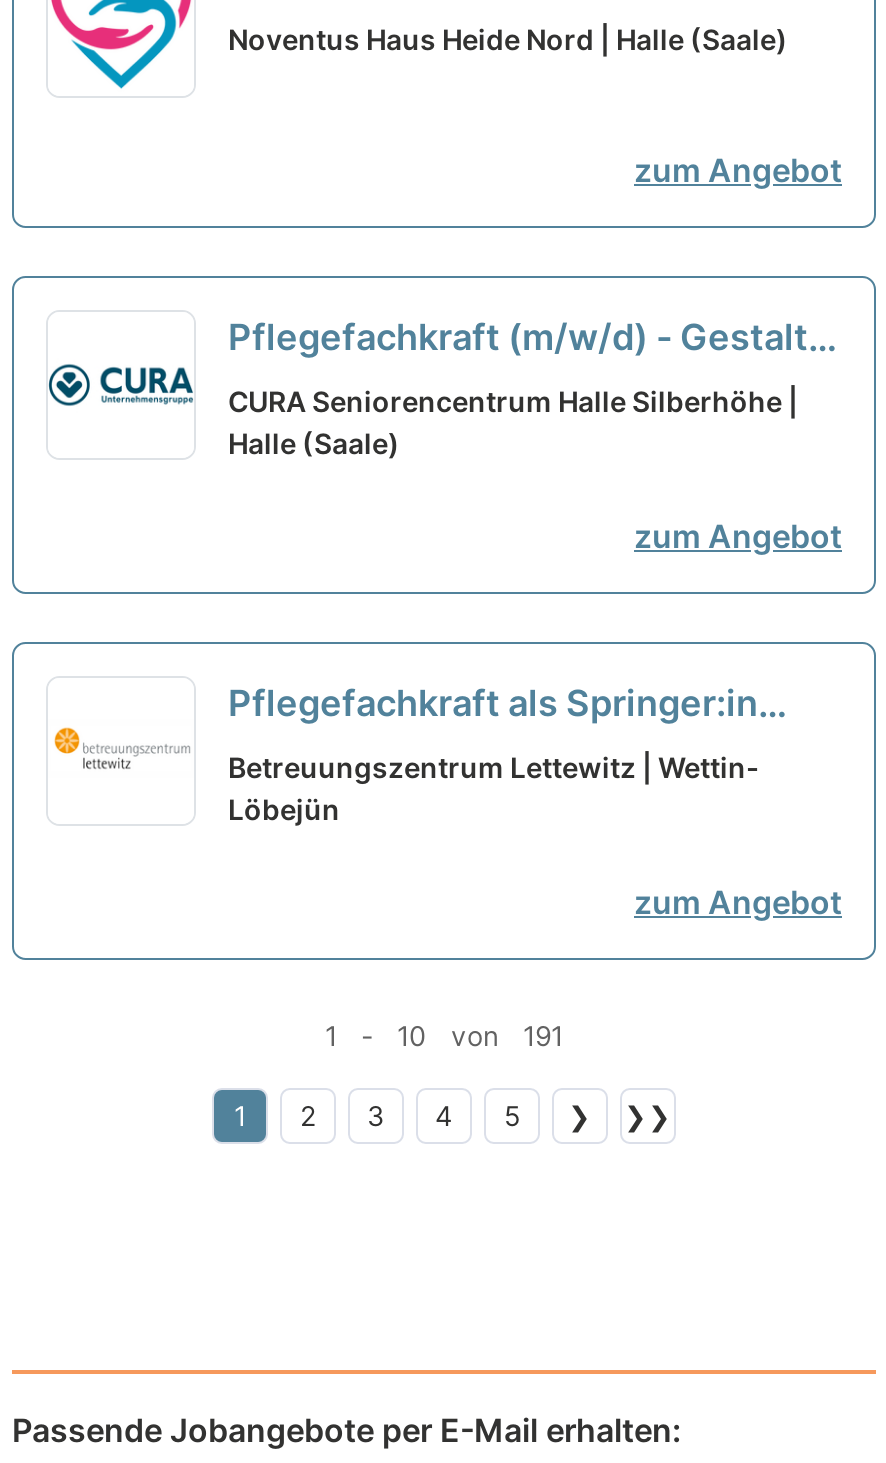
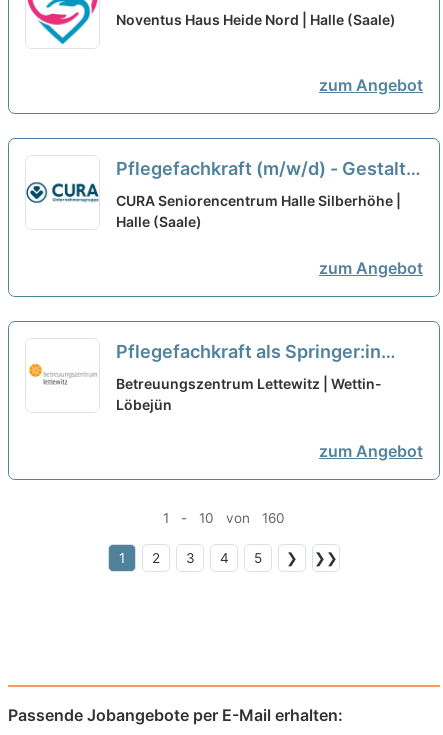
[325,1021,563,1053] 1 - 10 von 191 -> [163,510,285,526] 1 - 10 von 160

